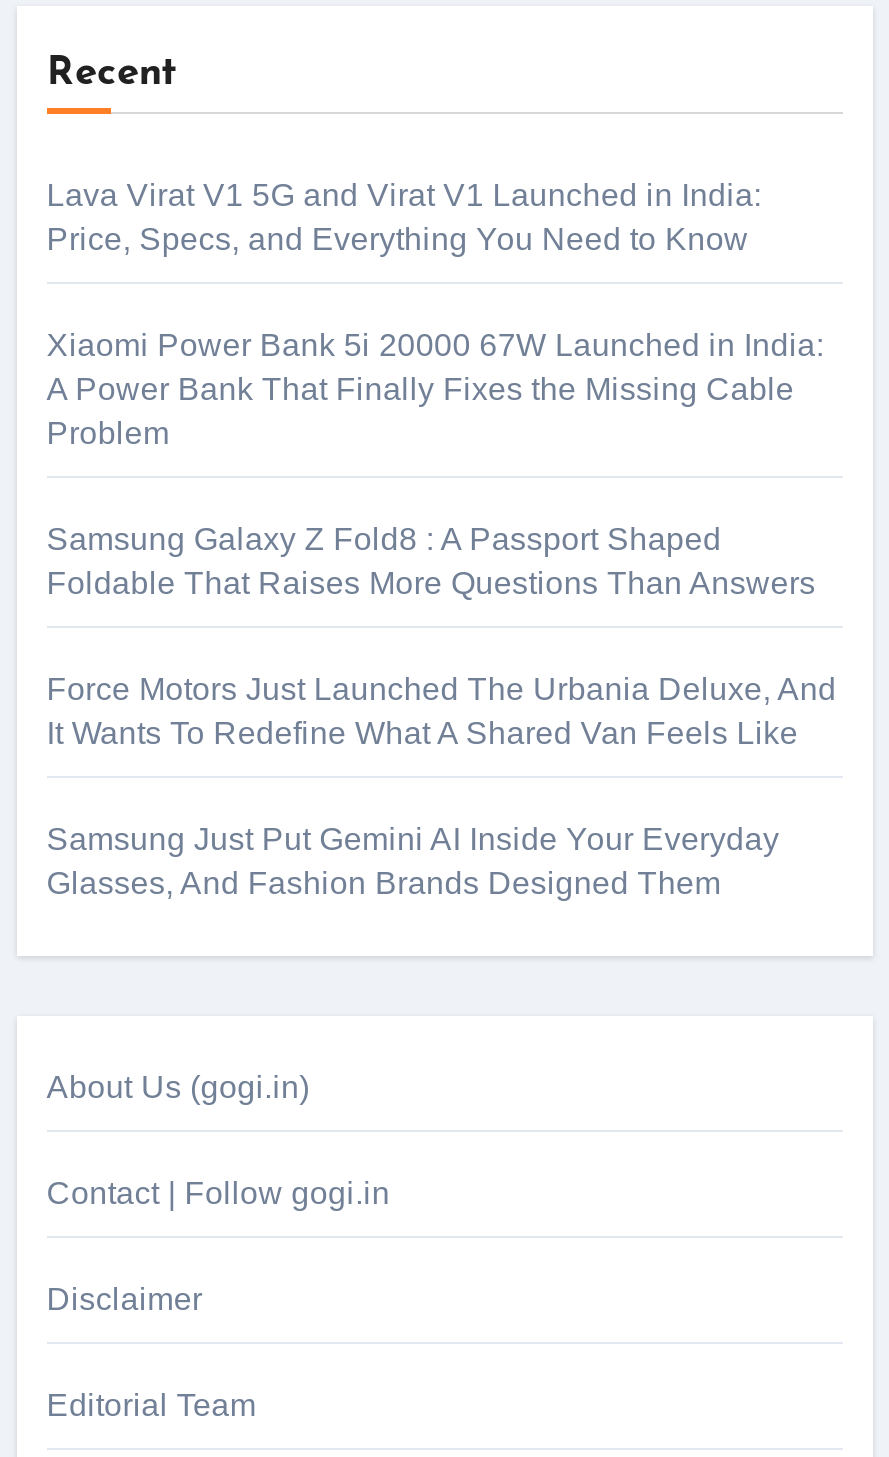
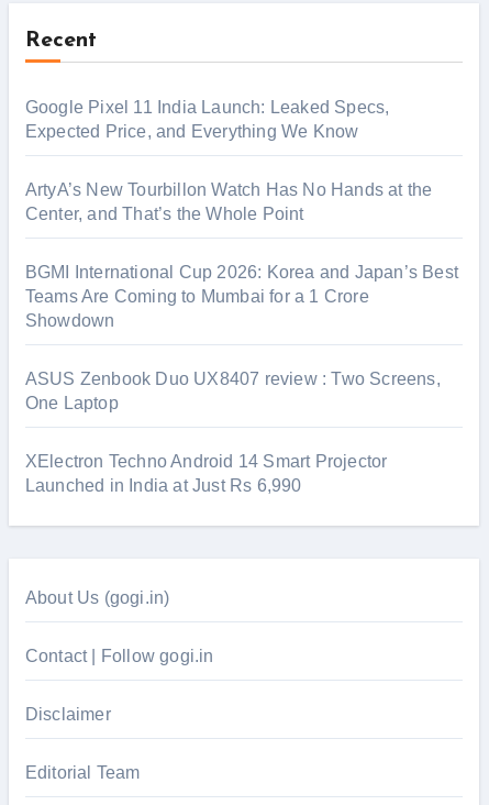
[47,179,762,257] Lava Virat V1 5G and Virat V1 Launched in India: | Price, Specs, and Everything You Need to Know -> [25,98,389,141] Google Pixel 11 India Launch: Leaked Specs, | Expected Price, and Everything We Know
[47,329,824,451] Xiaomi Power Bank 5i 20000 67W Launched in India: | A Power Bank That Finally Fixes the Missing Cable | Problem -> [25,181,432,224] ArtyA’s New Tourbillon Watch Has No Hands at the | Center, and That’s the Whole Point
[47,523,816,601] Samsung Galaxy Z Fold8 : A Passport Shaped | Foldable That Raises More Questions Than Answers -> [25,263,458,330] BGMI International Cup 2026: Korea and Japan’s Best | Teams Are Coming to Mumbai for a 1 Crore | Showdown
[47,673,837,751] Force Motors Just Launched The Urbania Deluxe, And | It Wants To Redefine What A Shared Van Feels Like -> [25,370,440,413] ASUS Zenbook Duo UX8407 review : Two Screens, | One Laptop
[47,823,779,901] Samsung Just Put Gemini AI Inside Your Everyday | Glasses, And Fashion Brands Designed Them -> [25,452,387,495] XElectron Techno Android 14 Smart Projector | Launched in India at Just Rs 6,990

